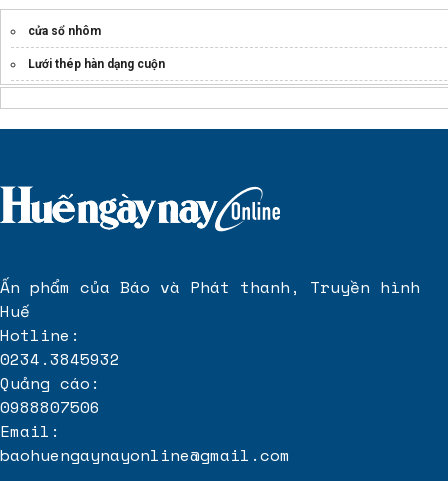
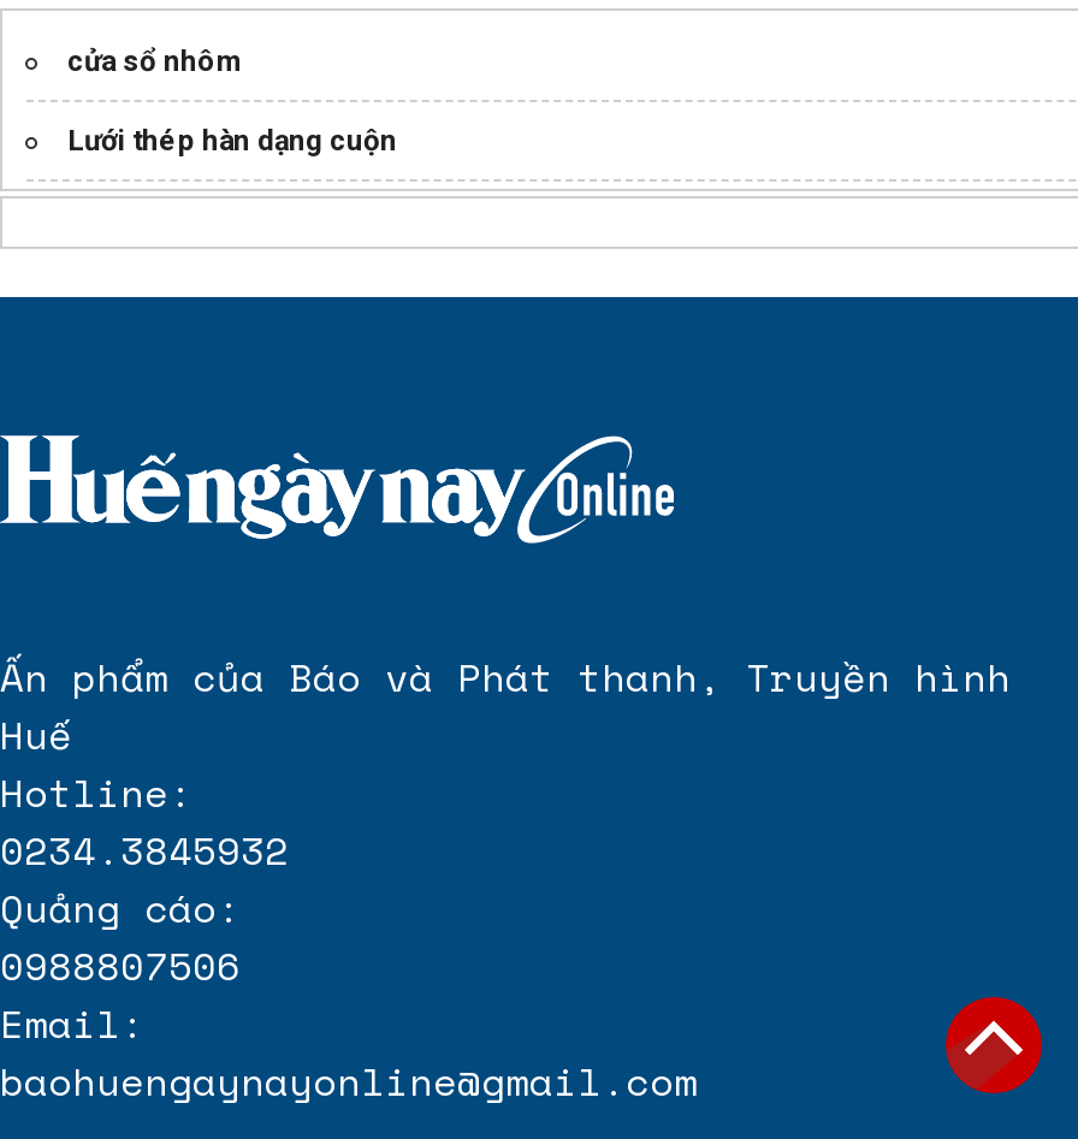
none -> [943,995,1044,1096] [image]

